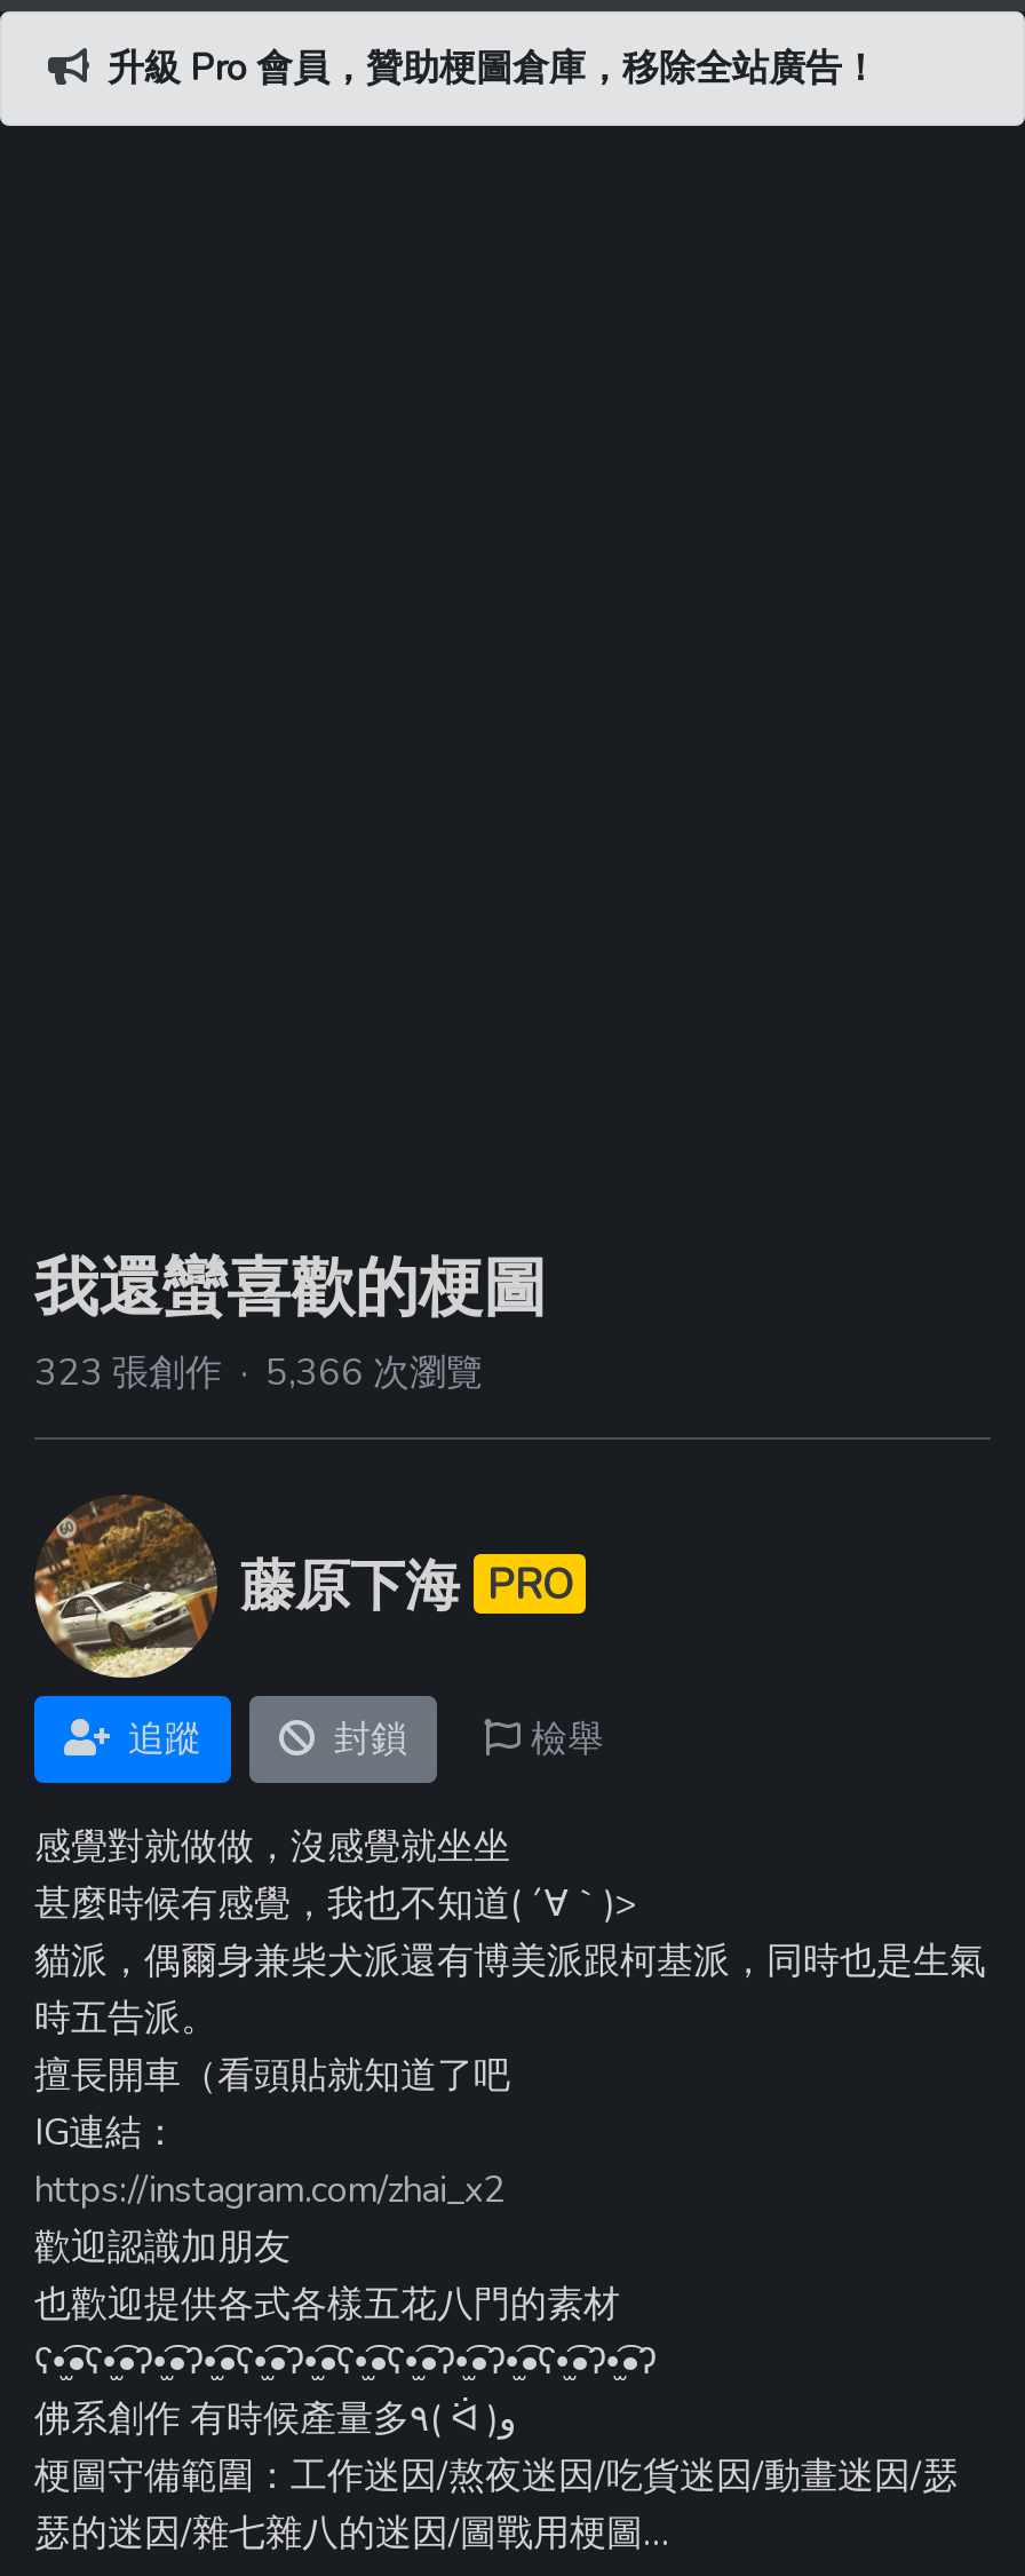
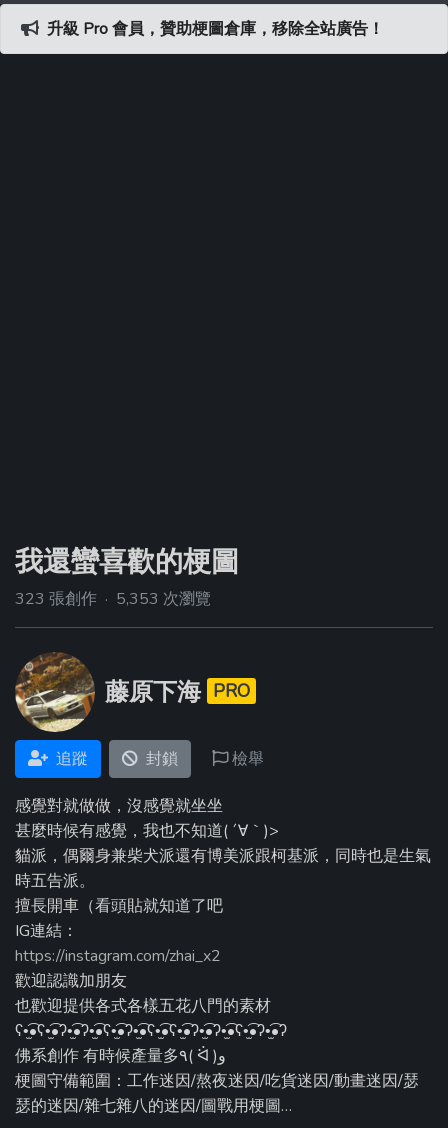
[34,1348,483,1398] 323 張創作 · 5,366 次瀏覽 -> [15,588,211,610] 323 張創作 · 5,353 次瀏覽

